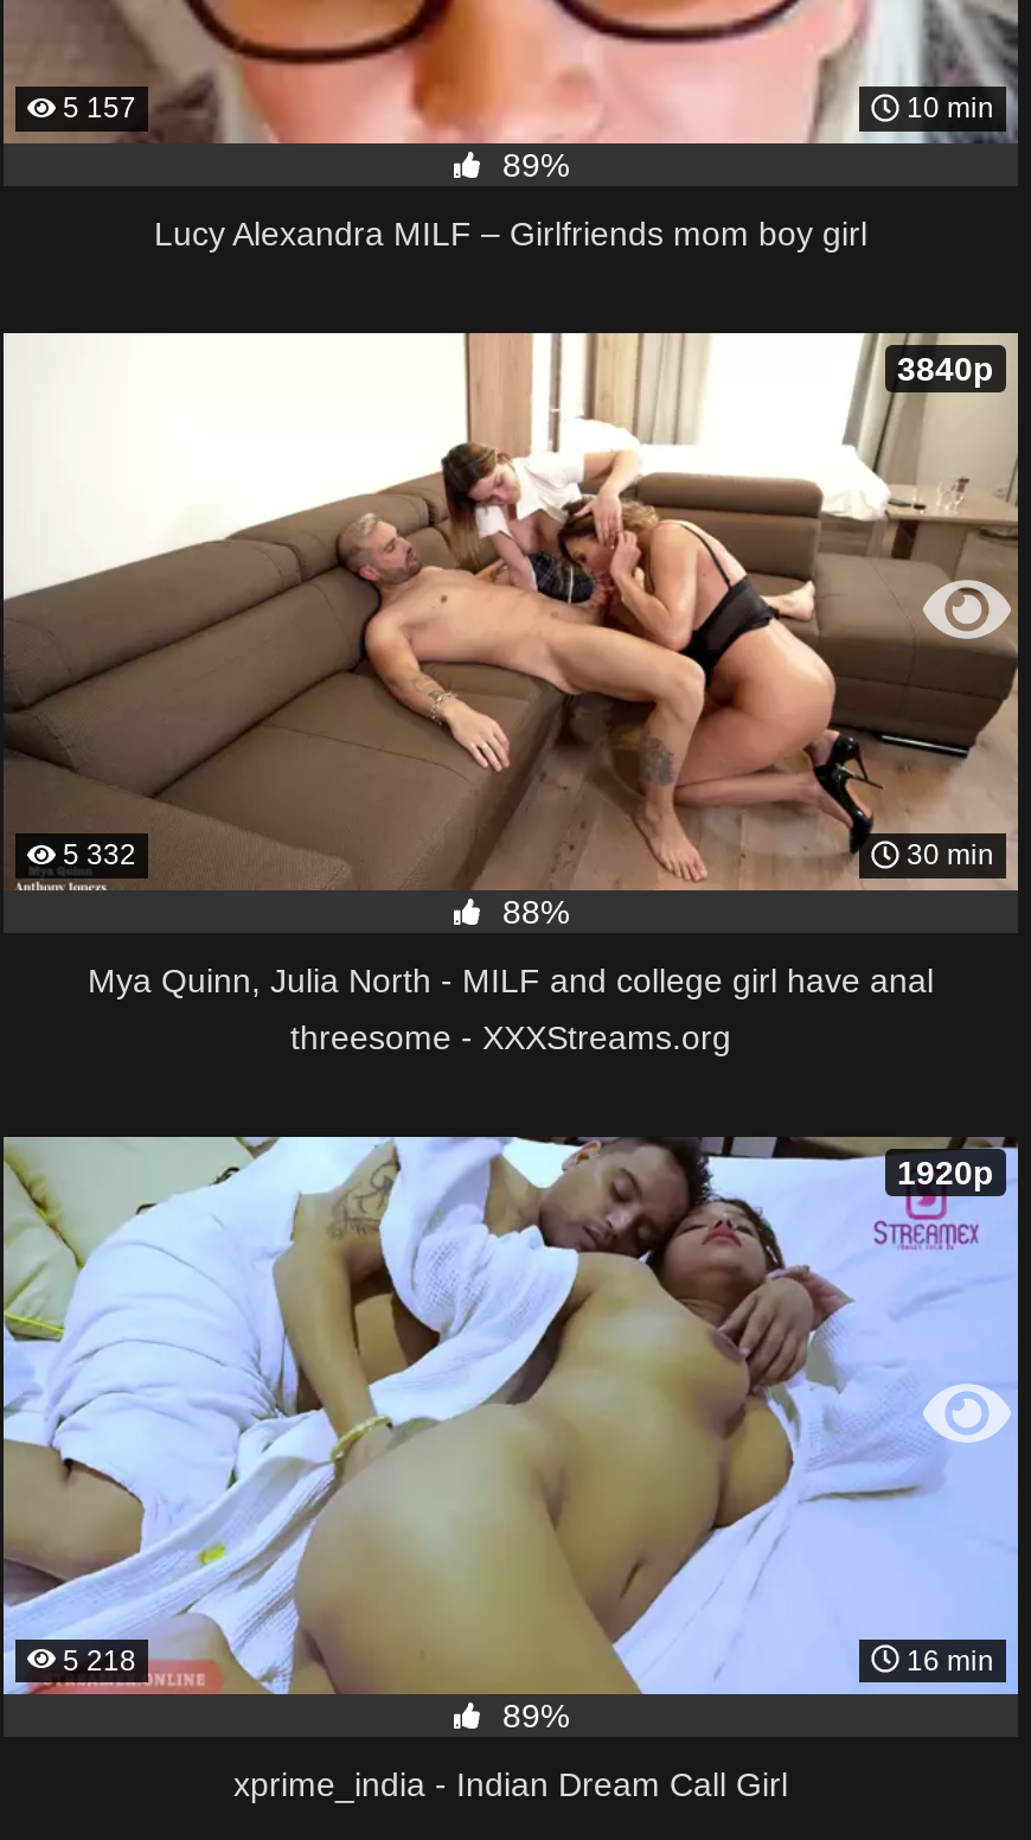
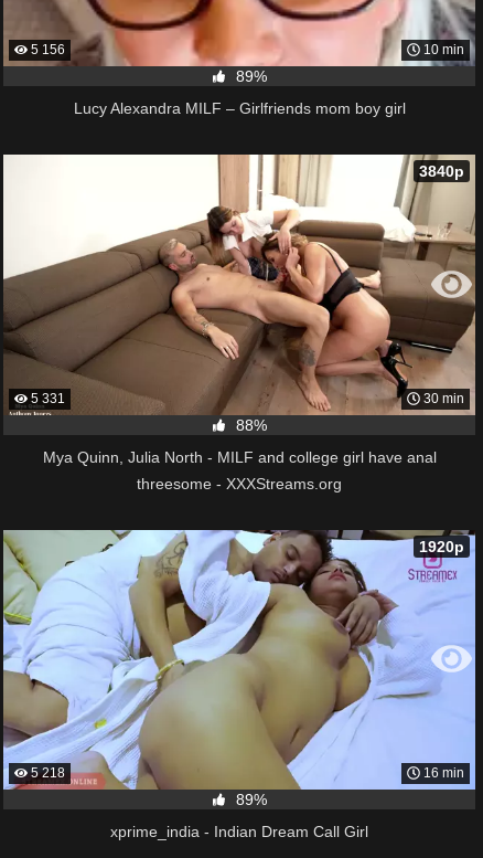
[56,91,136,124] 5 157 -> [28,43,65,58] 5 156
[56,839,136,872] 5 332 -> [28,391,65,406] 5 331

